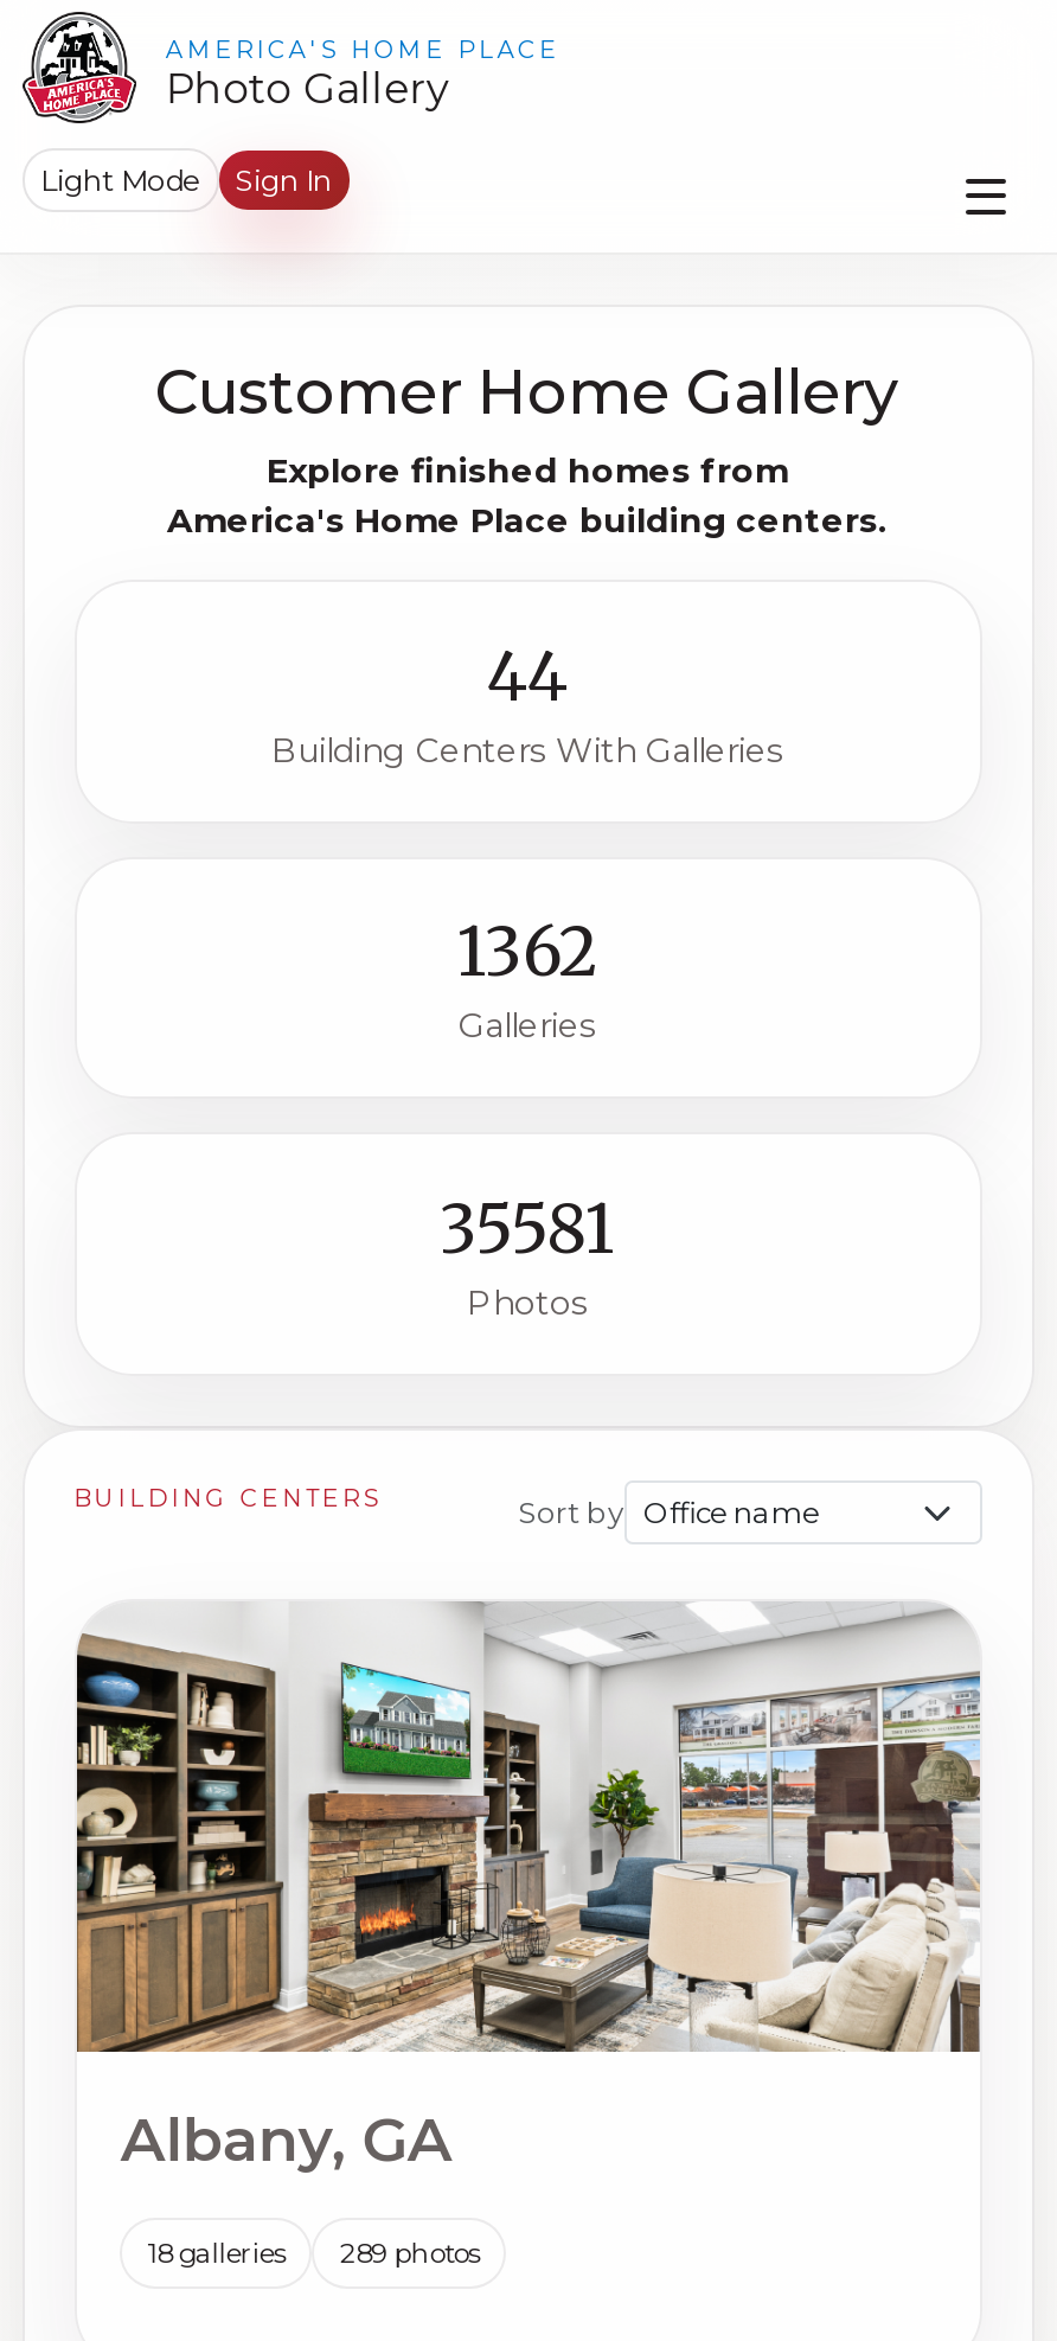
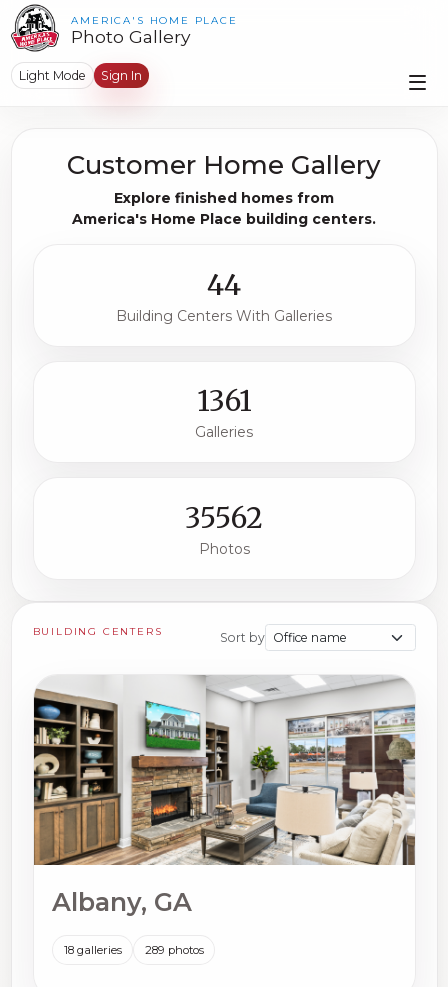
[456,910,598,996] 1362 -> [196,383,251,419] 1361
[440,1187,615,1273] 35581 -> [185,500,263,536] 35562

